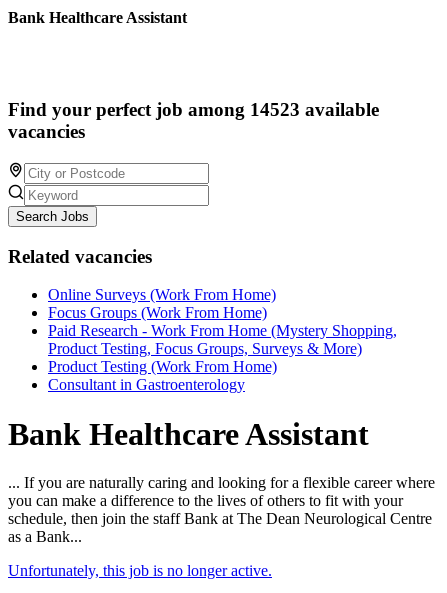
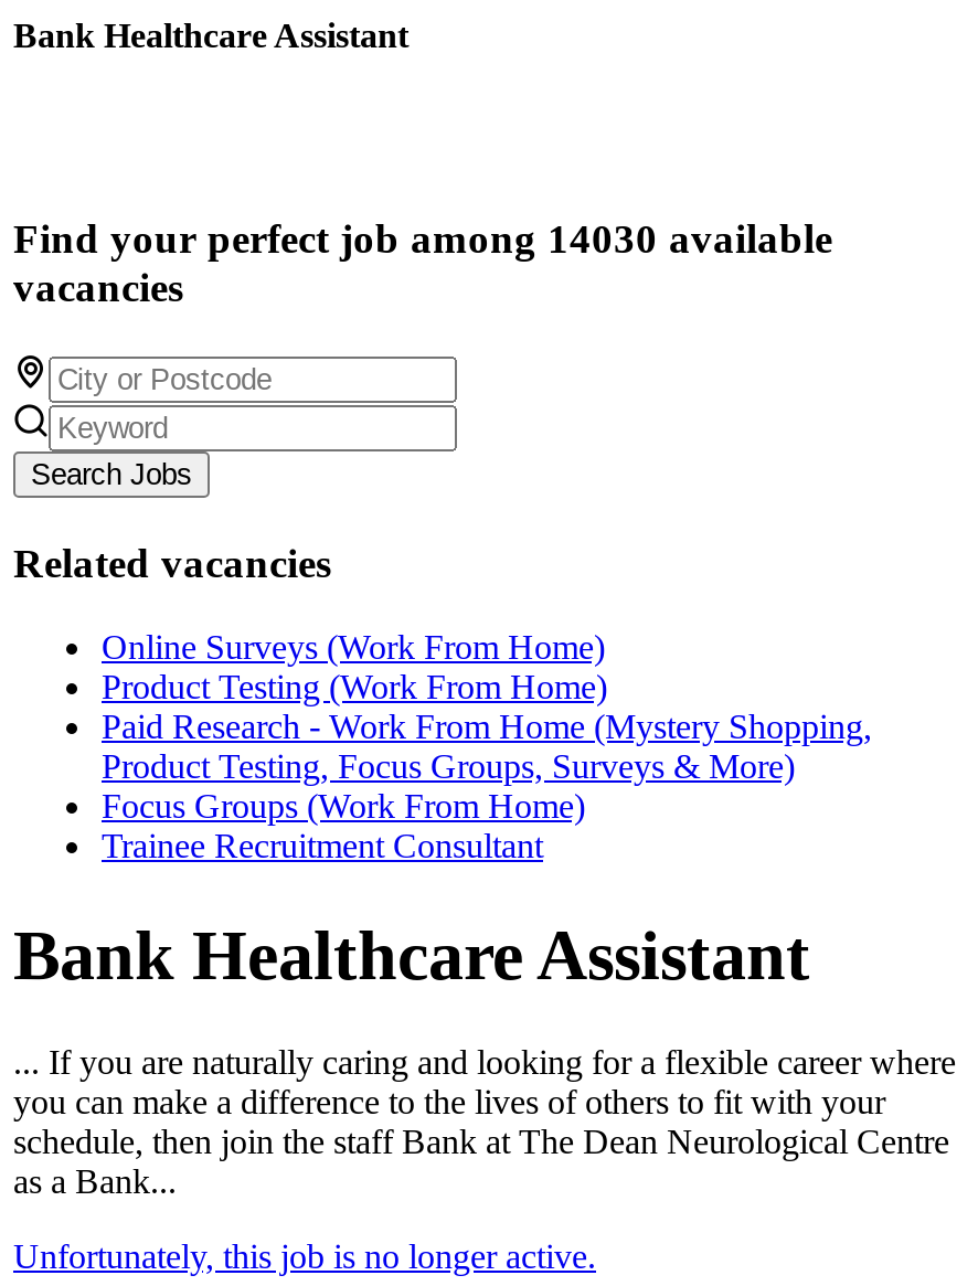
[8,99,379,120] Find your perfect job among 14523 available -> [13,216,832,262] Find your perfect job among 14030 available
moved [48,304,267,321] -> [102,788,585,825]: Focus Groups (Work From Home)
moved [48,358,277,375] -> [102,669,607,706]: Product Testing (Work From Home)
[48,376,245,393] Consultant in Gastroenterology -> [102,828,543,865] Trainee Recruitment Consultant

